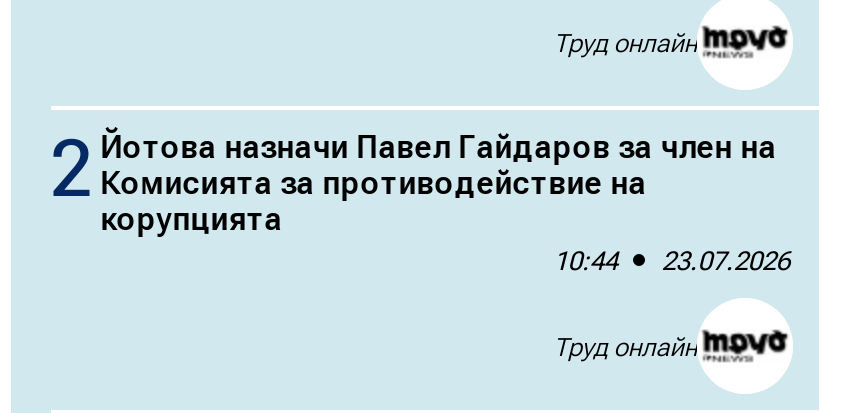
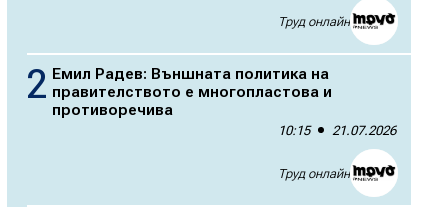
[101,130,789,276] Йотова назначи Павел Гайдаров за член на | Комисията за противодействие на | корупцията | 10:44 | 23.07.2026 -> [52,65,396,138] Емил Радев: Външната политика на | правителството е многопластова и | противоречива | 10:15 | 21.07.2026

